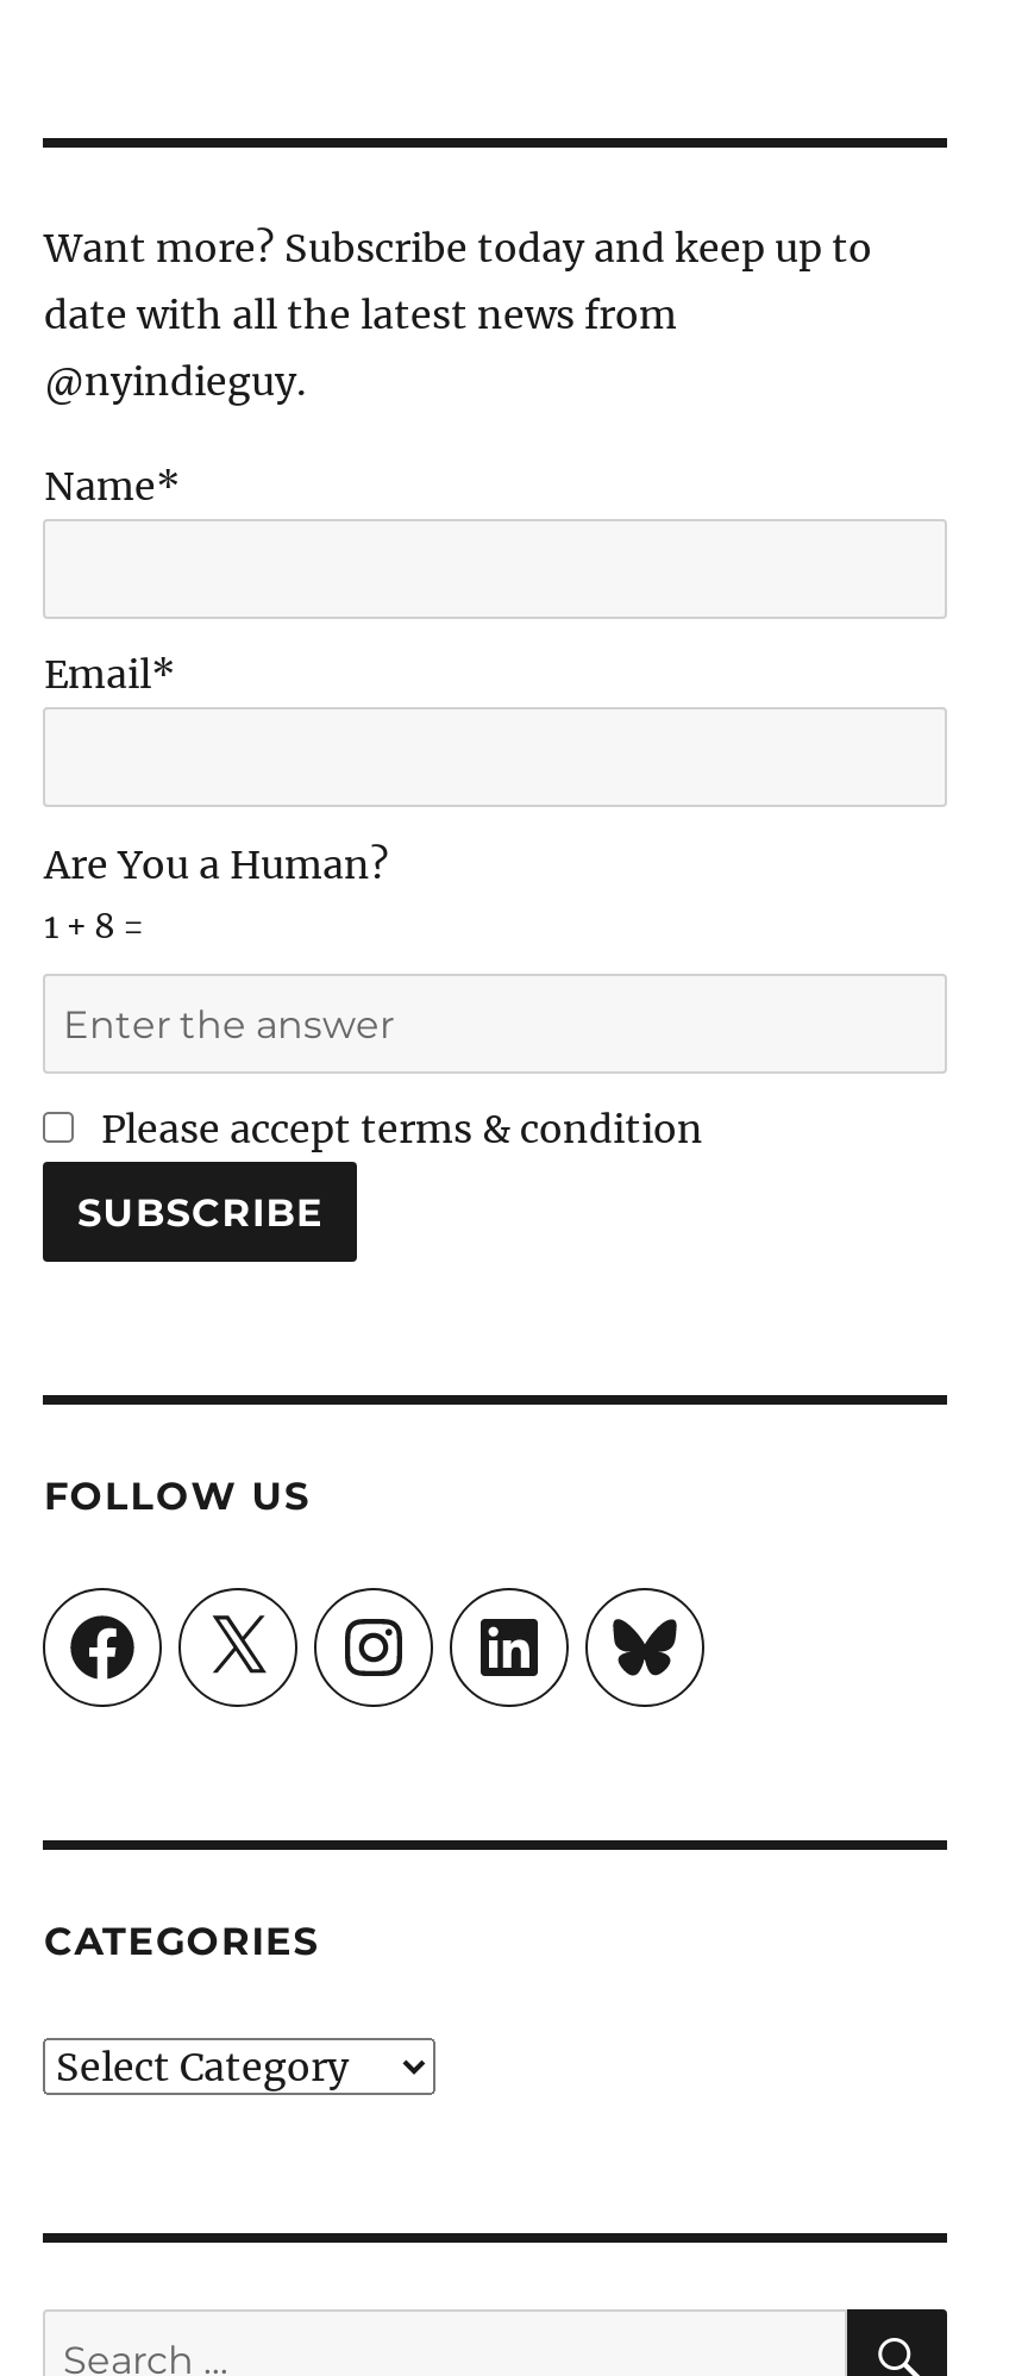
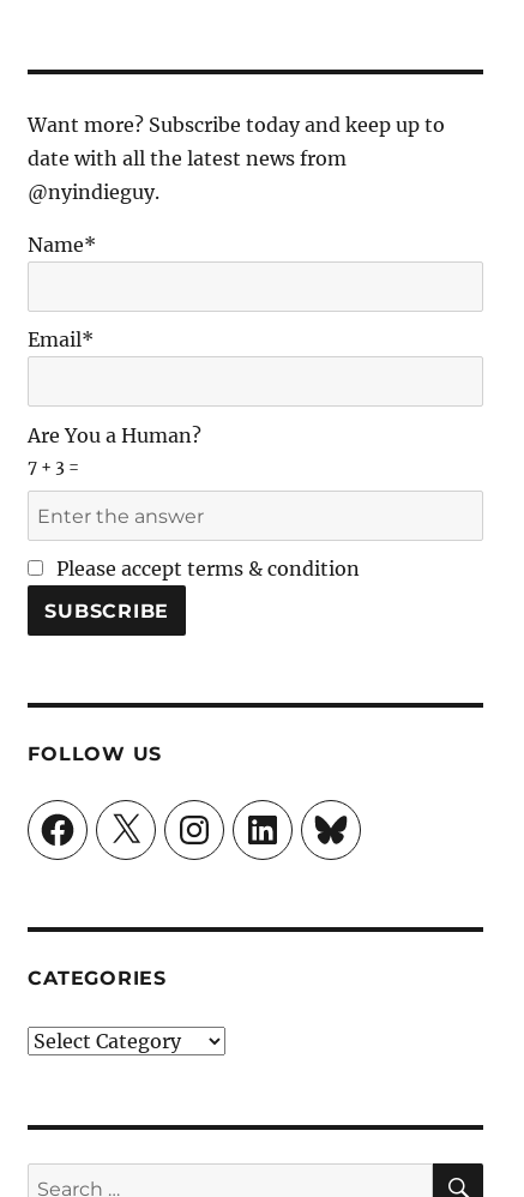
[44,904,144,947] 1 + 8 = -> [28,456,80,477] 7 + 3 =

